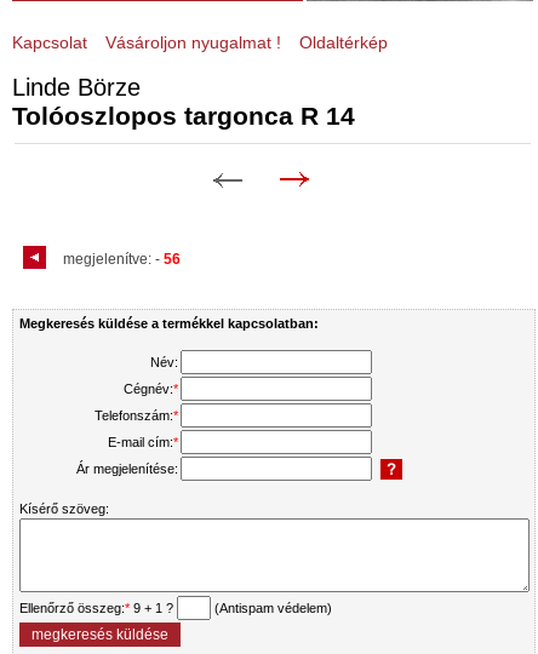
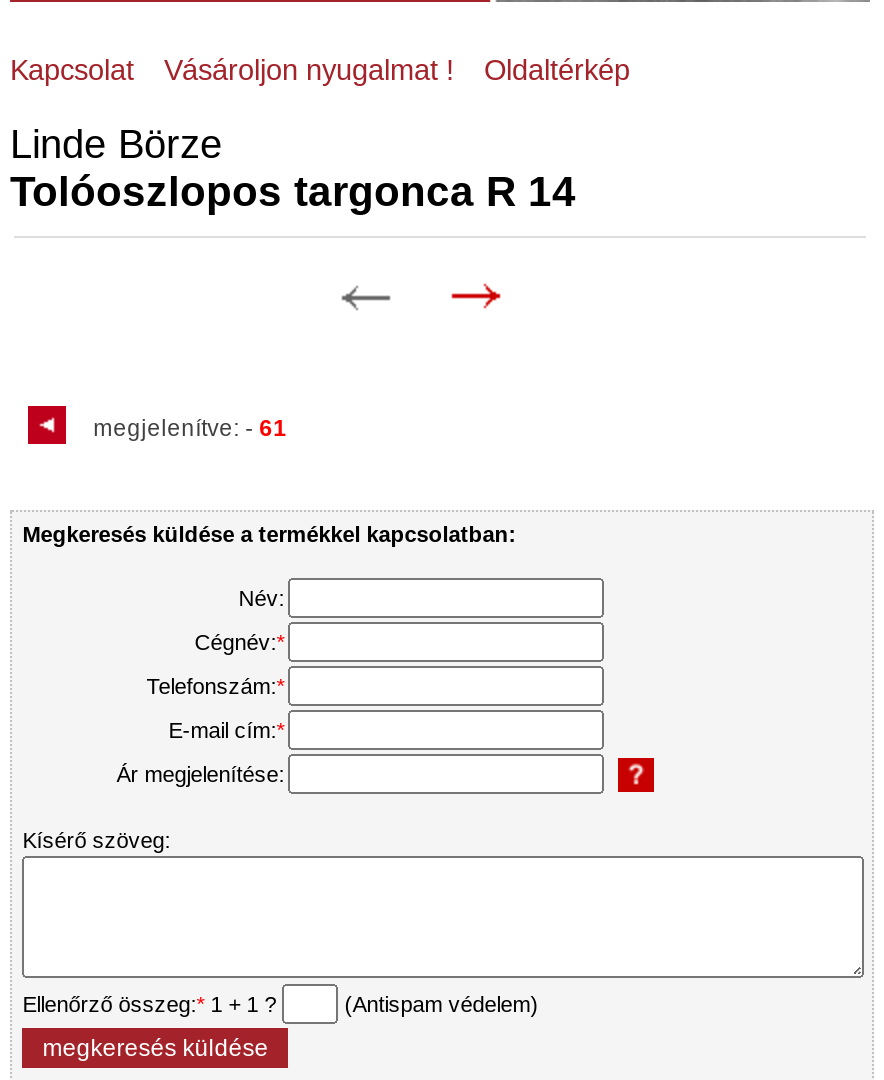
[52,251,180,266] megjelenítve: - 56 -> [75,415,287,439] megjelenítve: - 61
[20,601,177,616] Ellenőrző összeg:* 9 + 1 ? -> [23,993,283,1017] Ellenőrző összeg:* 1 + 1 ?

